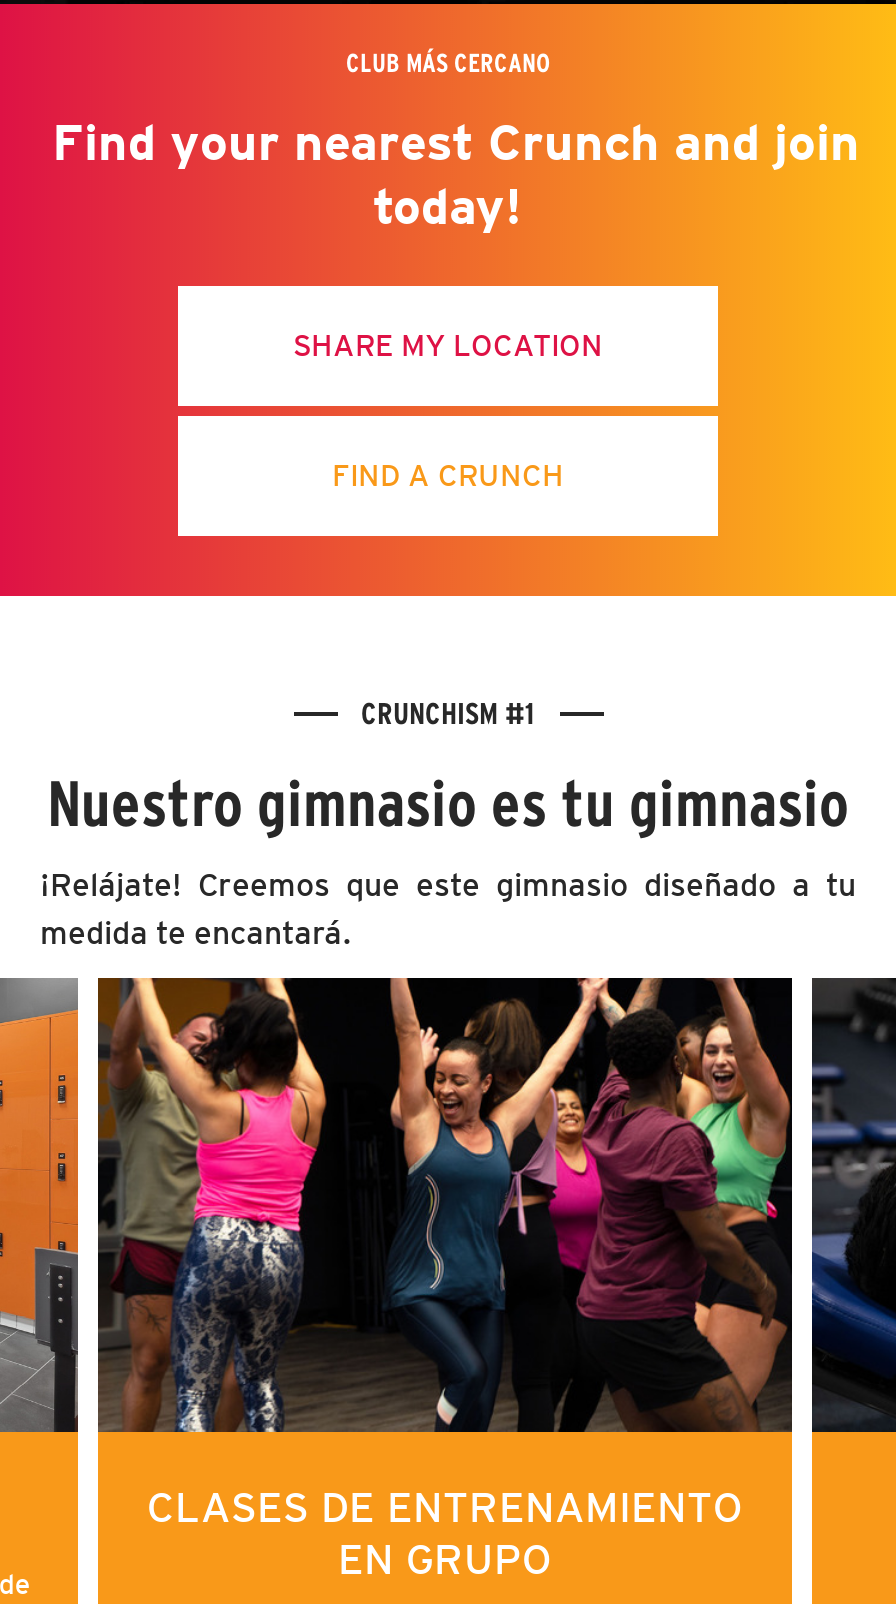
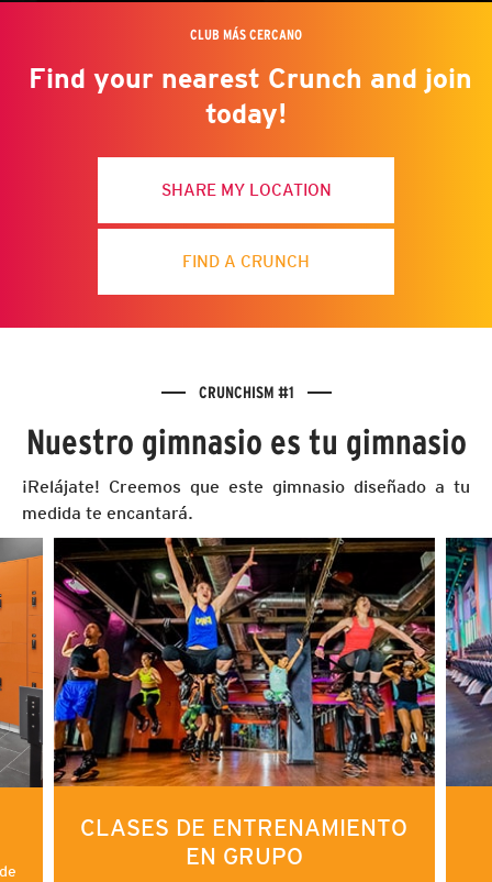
[96,976,794,1434] [image] -> [53,537,436,787] [image]
[810,978,890,1432] [image] -> [445,538,489,786] [image]

